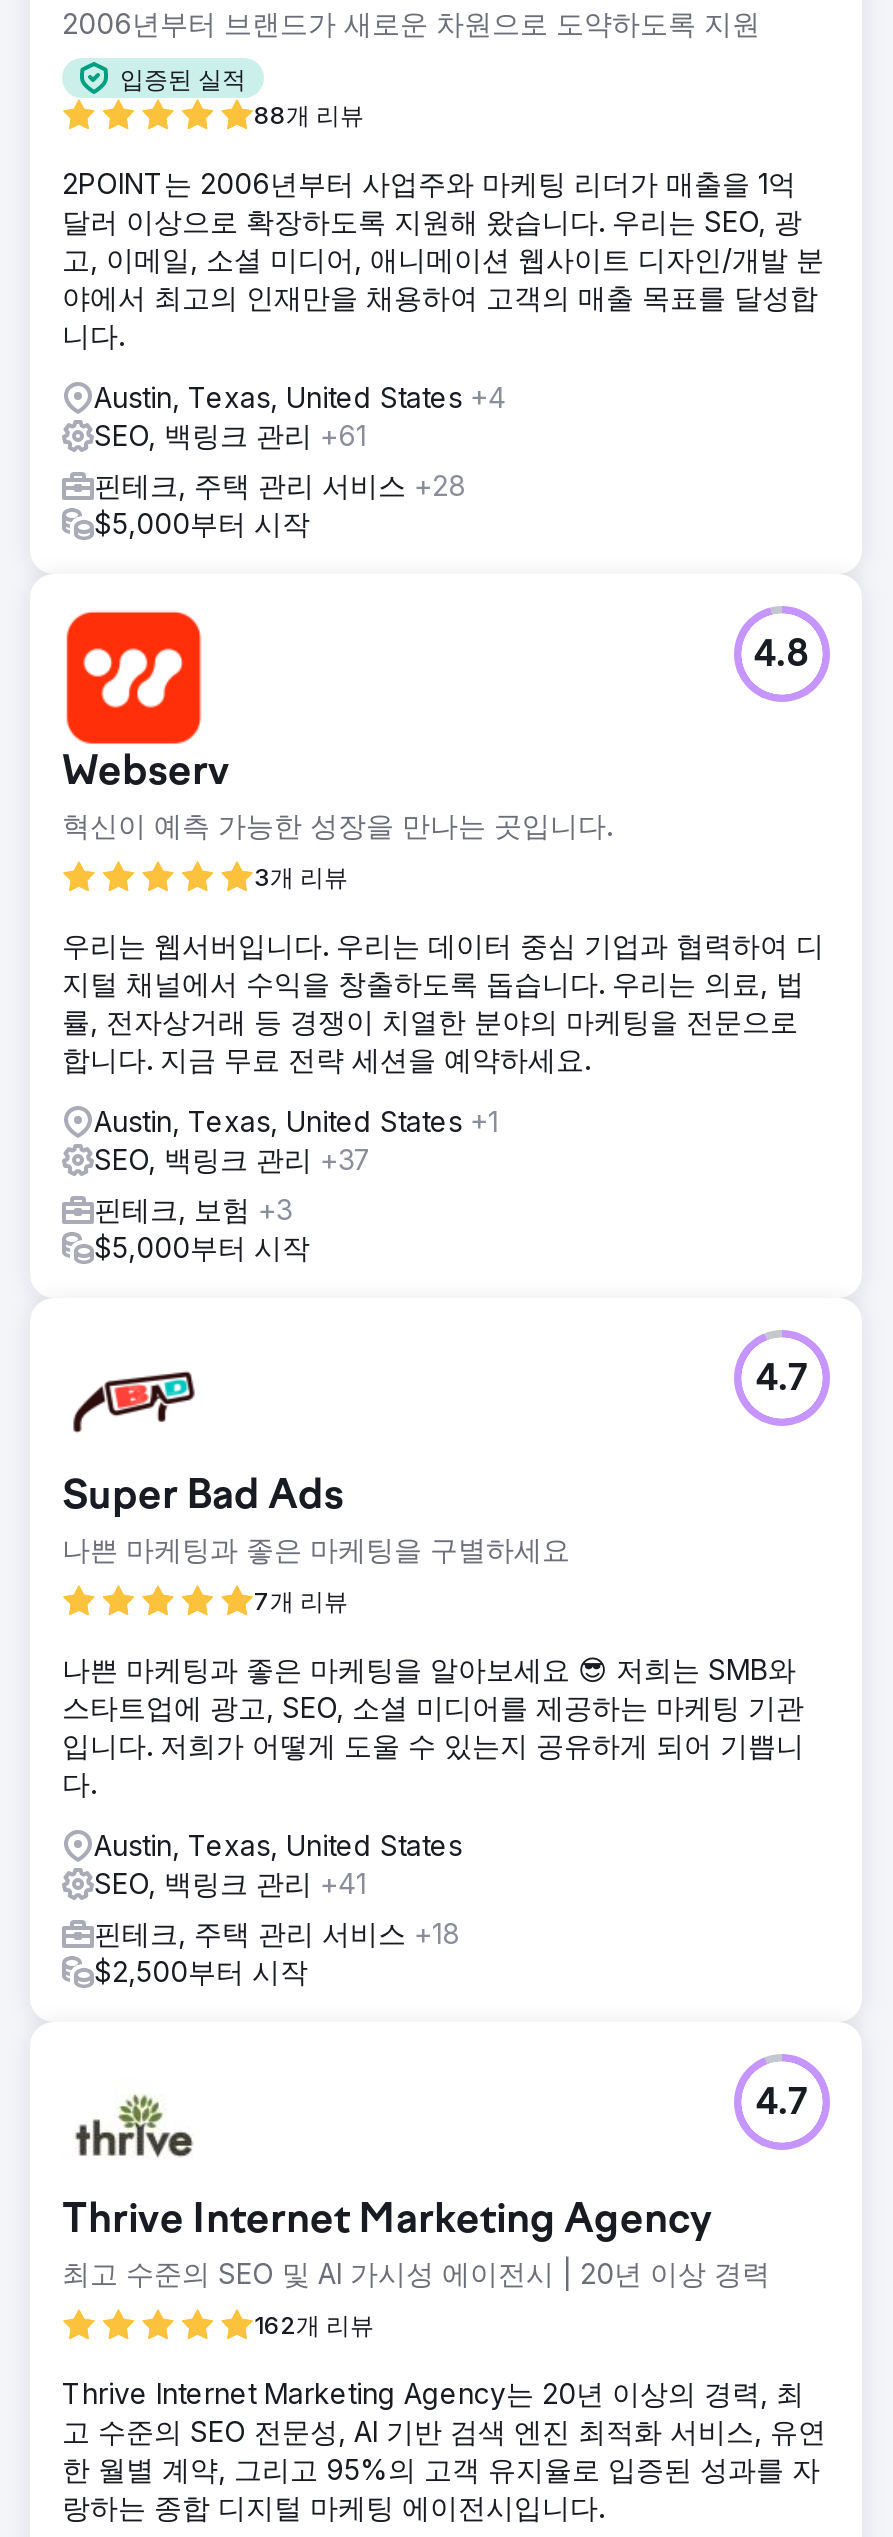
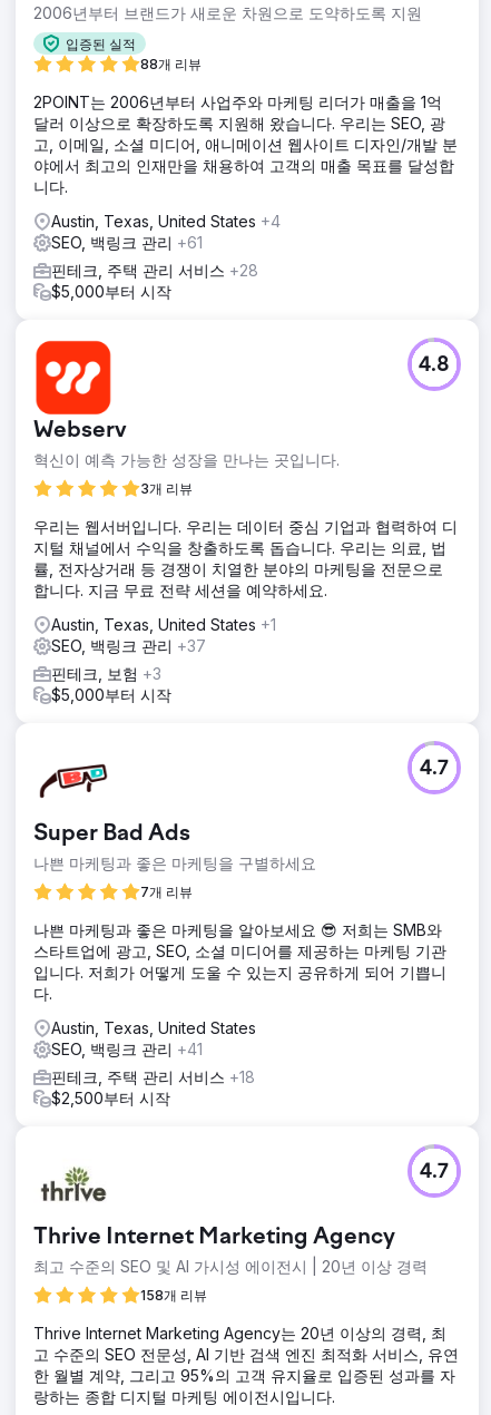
[254,2310,374,2340] 162개 리뷰 -> [140,1287,207,1304] 158개 리뷰

